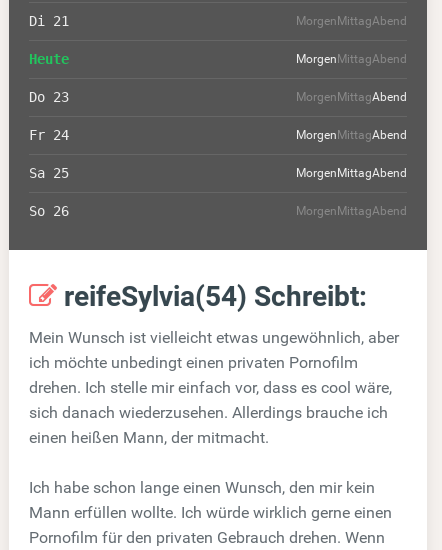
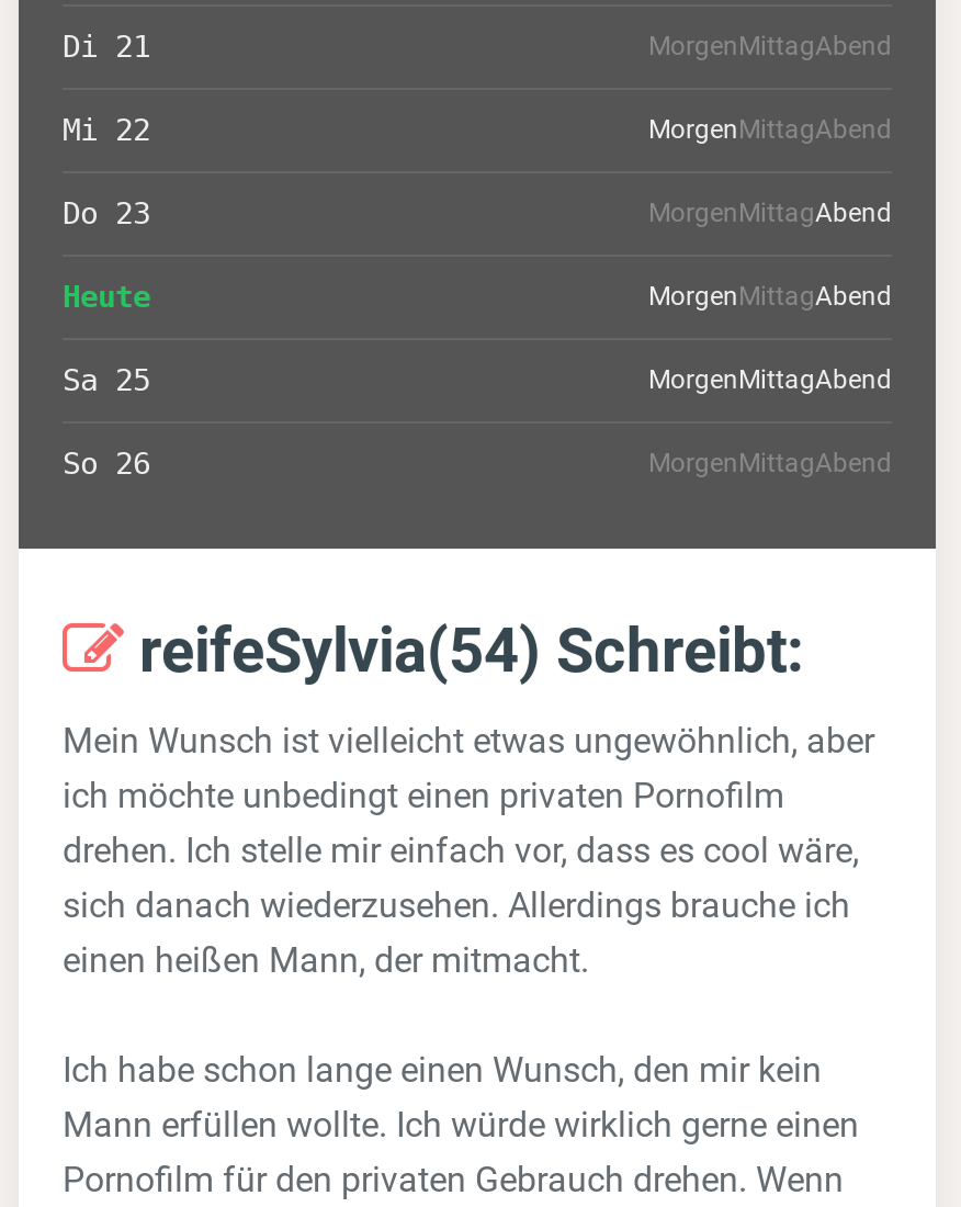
none -> [63,111,150,146] Mi 22
moved [29,50,69,66] -> [63,278,150,313]: Heute
[29,126,69,142] Fr 24 -> none

